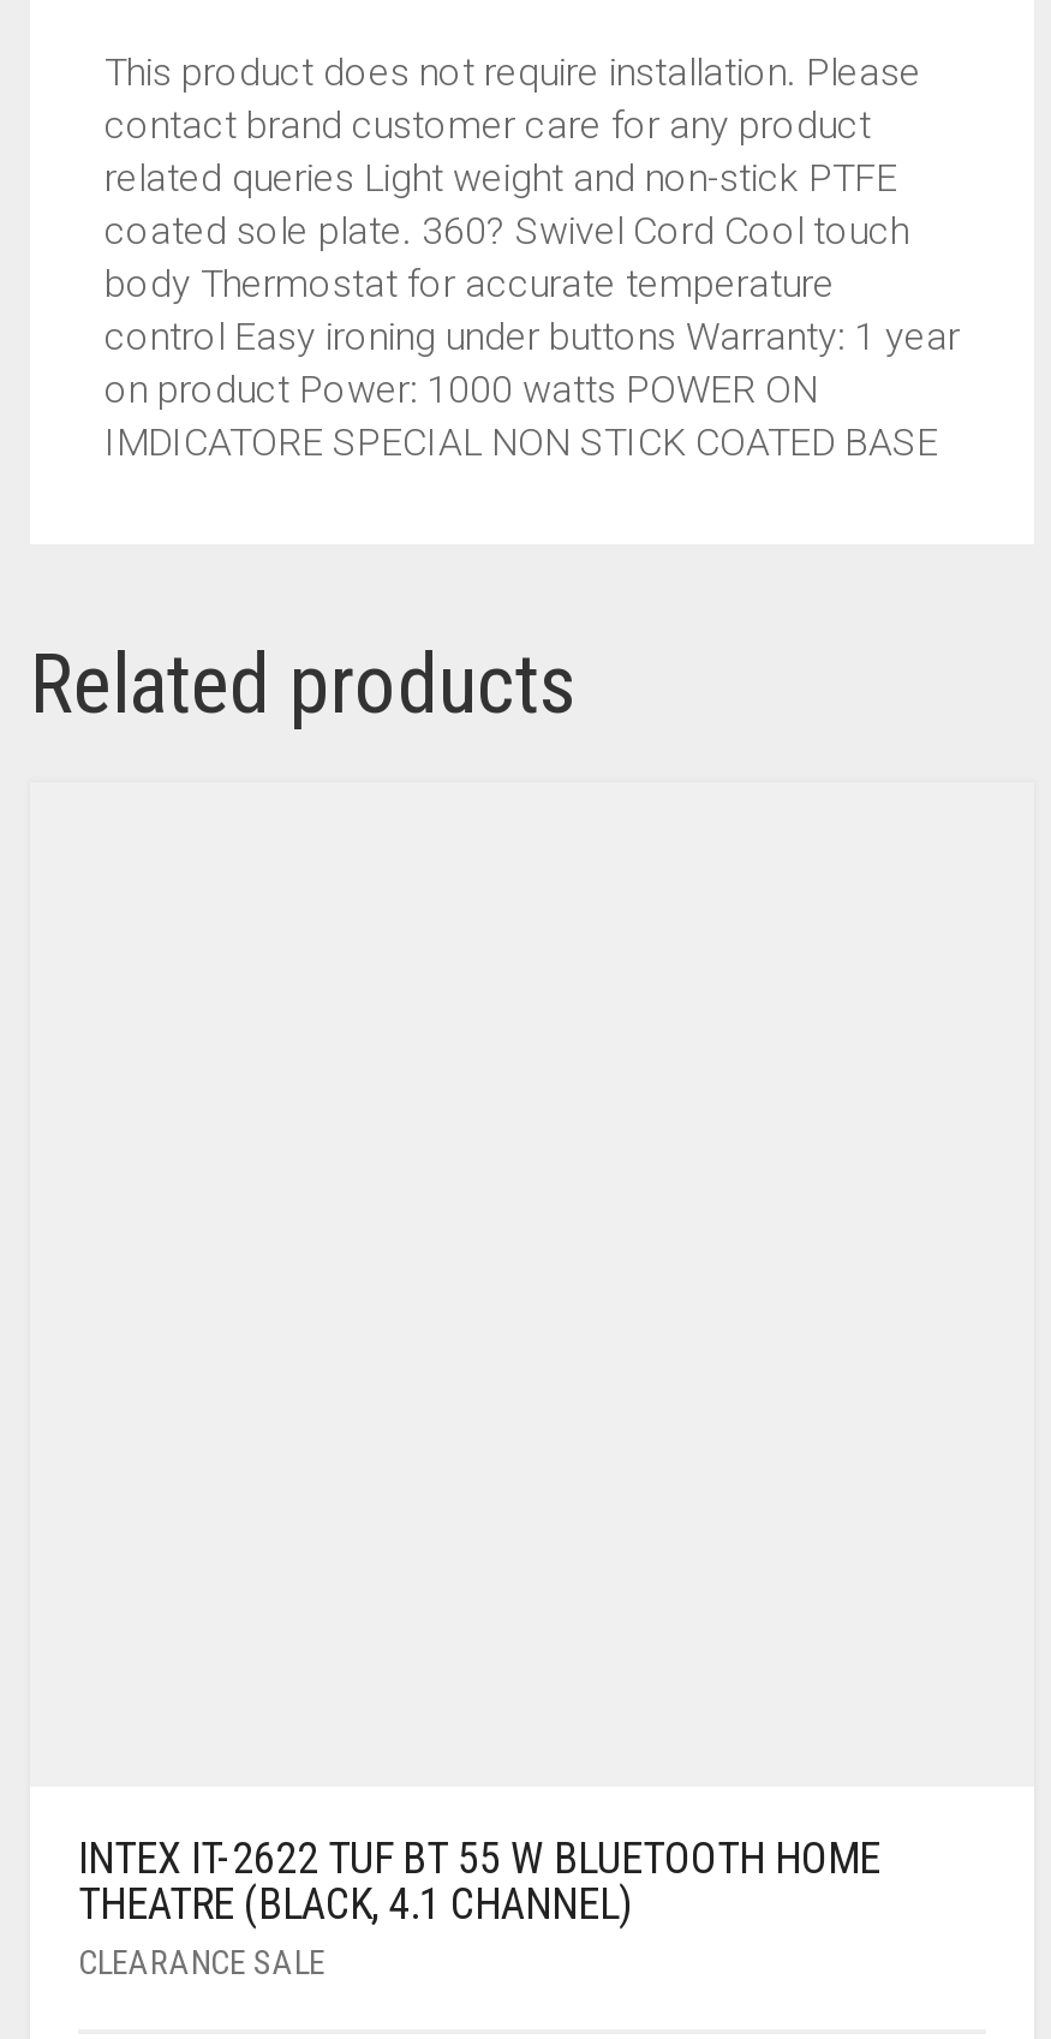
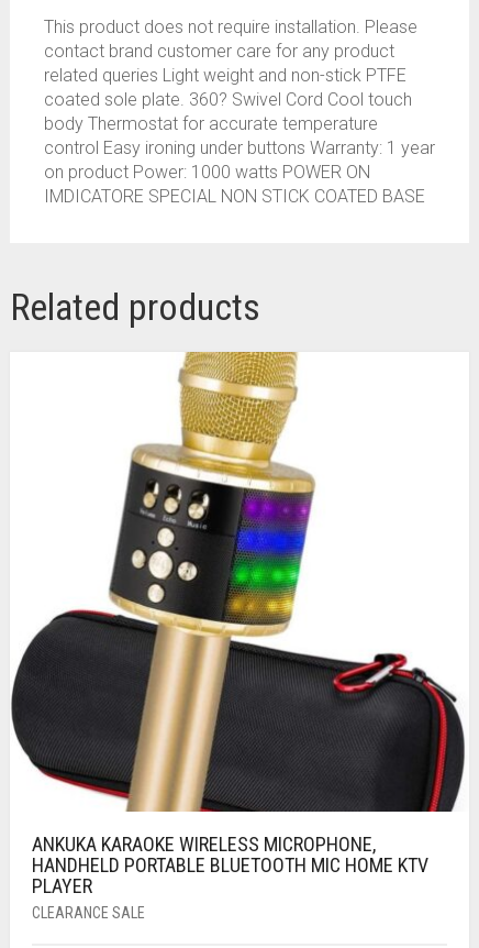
none -> [11,351,466,813] [image]
[78,1832,880,1928] INTEX IT-2622 TUF BT 55 W BLUETOOTH HOME | THEATRE (BLACK, 4.1 CHANNEL) -> [32,833,428,897] ANKUKA KARAOKE WIRELESS MICROPHONE, | HANDHELD PORTABLE BLUETOOTH MIC HOME KTV | PLAYER

